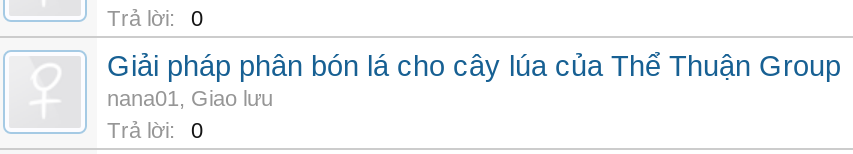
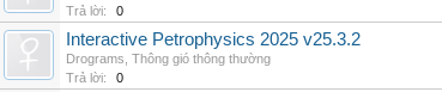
[107,50,841,110] Giải pháp phân bón lá cho cây lúa của Thể Thuận Group | nana01, Giao lưu -> [66,30,361,66] Interactive Petrophysics 2025 v25.3.2 | Drograms, Thông gió thông thường

